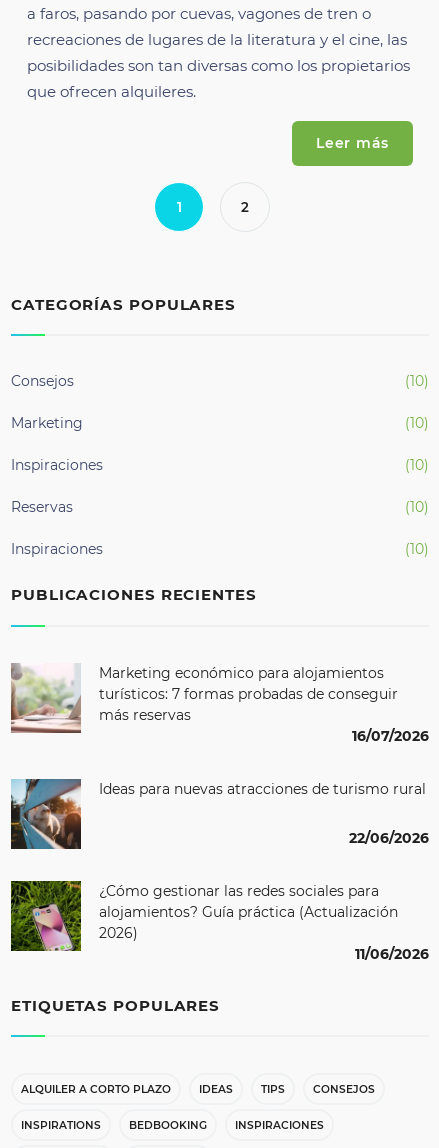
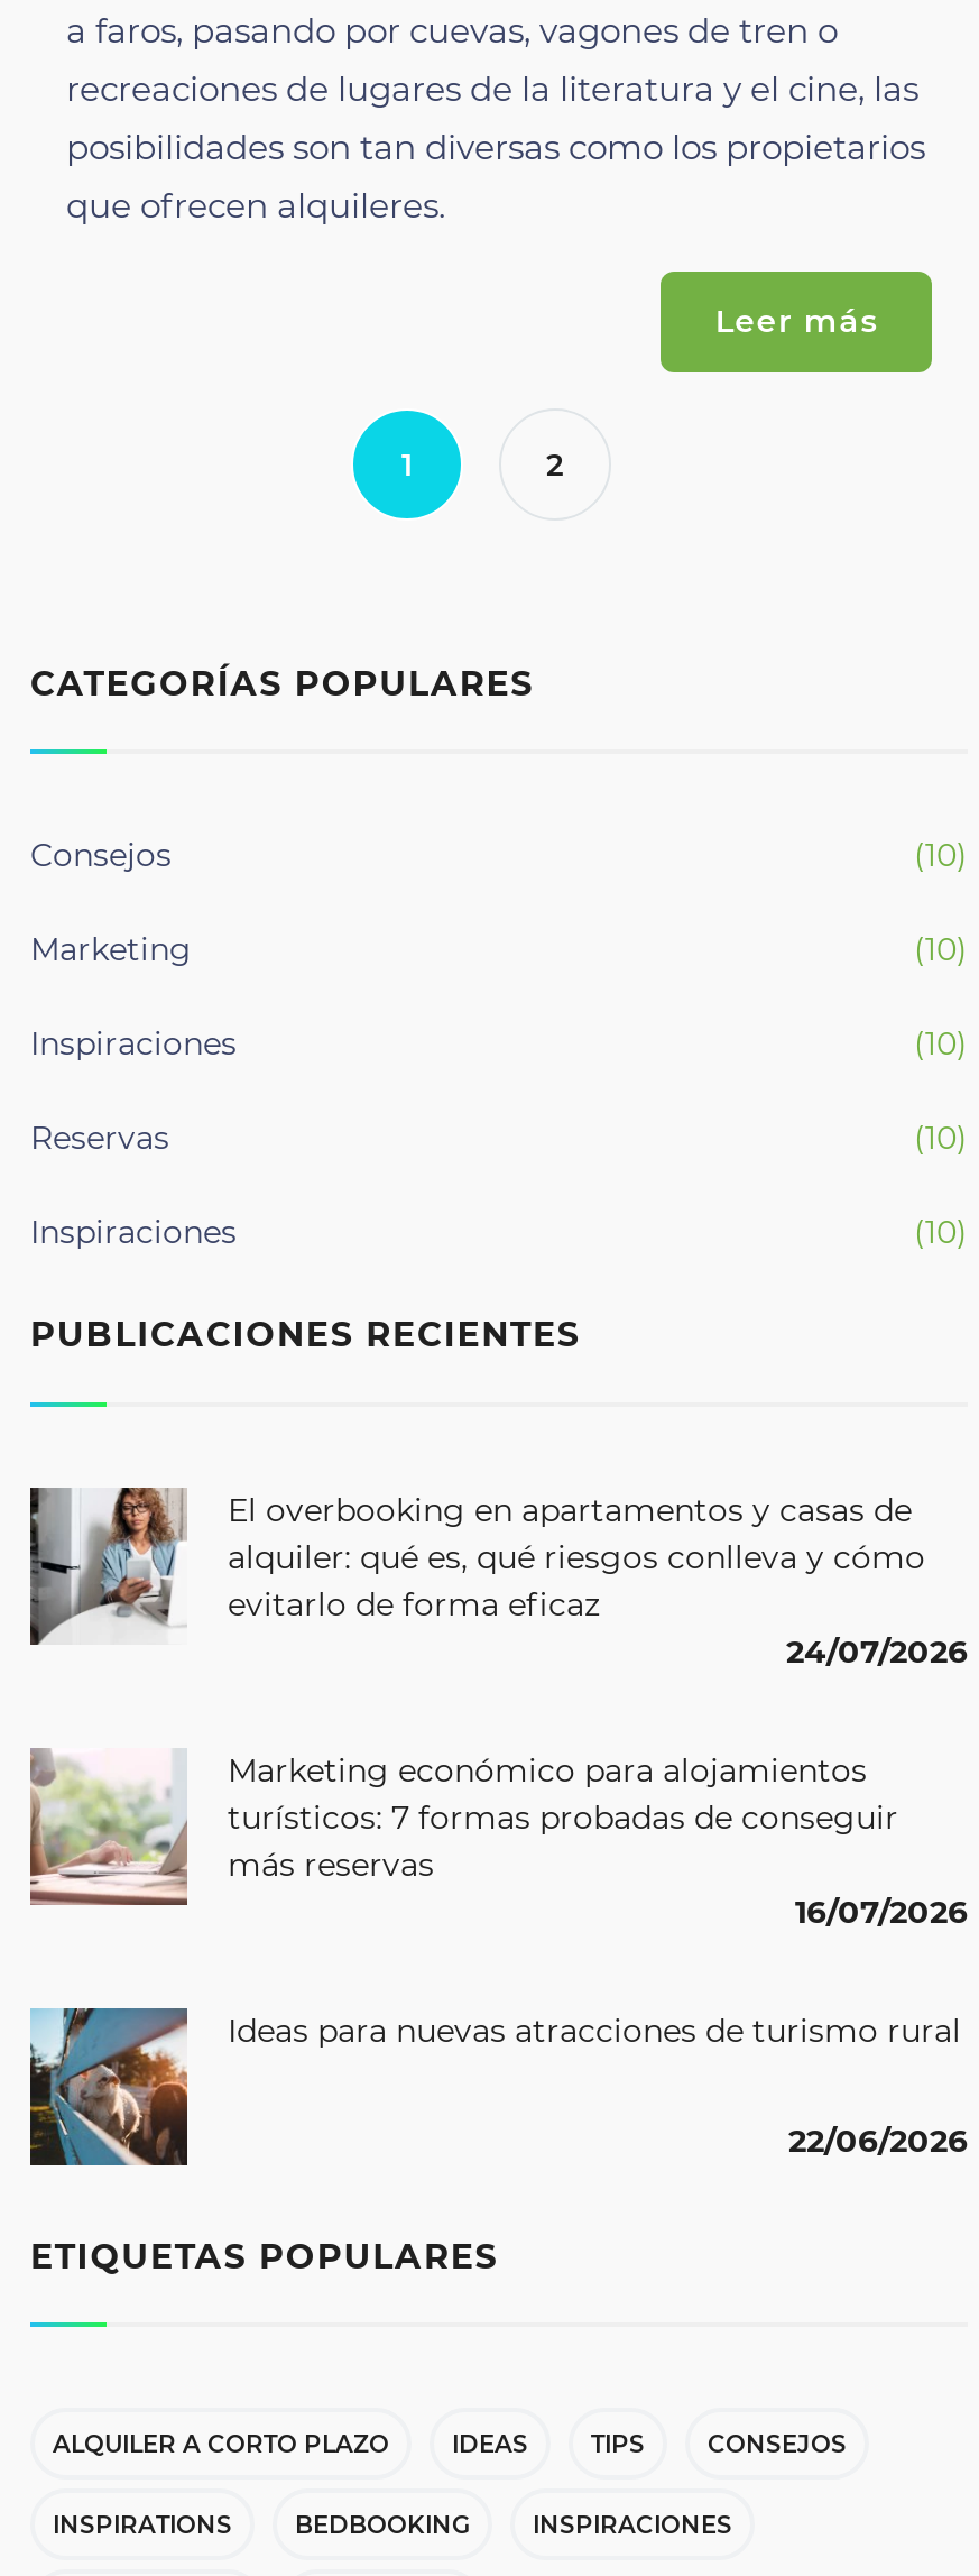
none -> [28,1485,968,1671] [image] | El overbooking en apartamentos y casas de | alquiler: qué es, qué riesgos conlleva y cómo | evitarlo de forma eficaz | 24/07/2026
moved [9,664,429,847] -> [26,1750,968,2160]: [image] | Marketing económico para alojamientos | turísticos: 7 formas probadas de conseguir | más reservas | 16/07/2026 | Ideas para nuevas atracciones de turismo rural | 22/06/2026
[10,880,429,963] [image] | ¿Cómo gestionar las redes sociales para | alojamientos? Guía práctica (Actualización | 2026) | 11/06/2026 -> none

